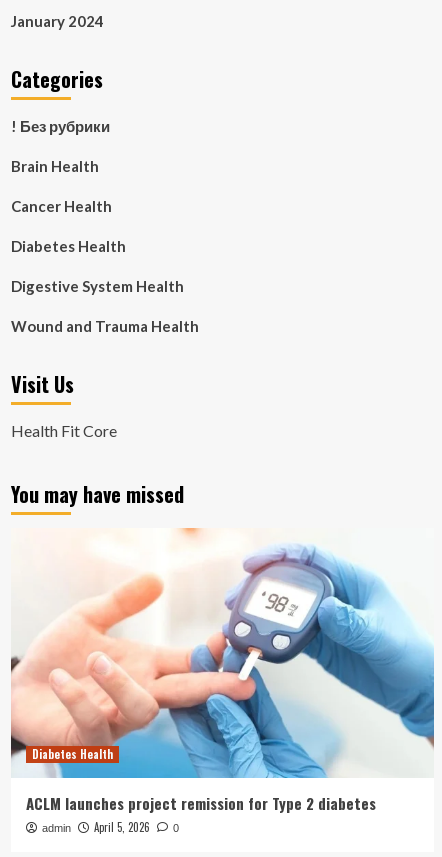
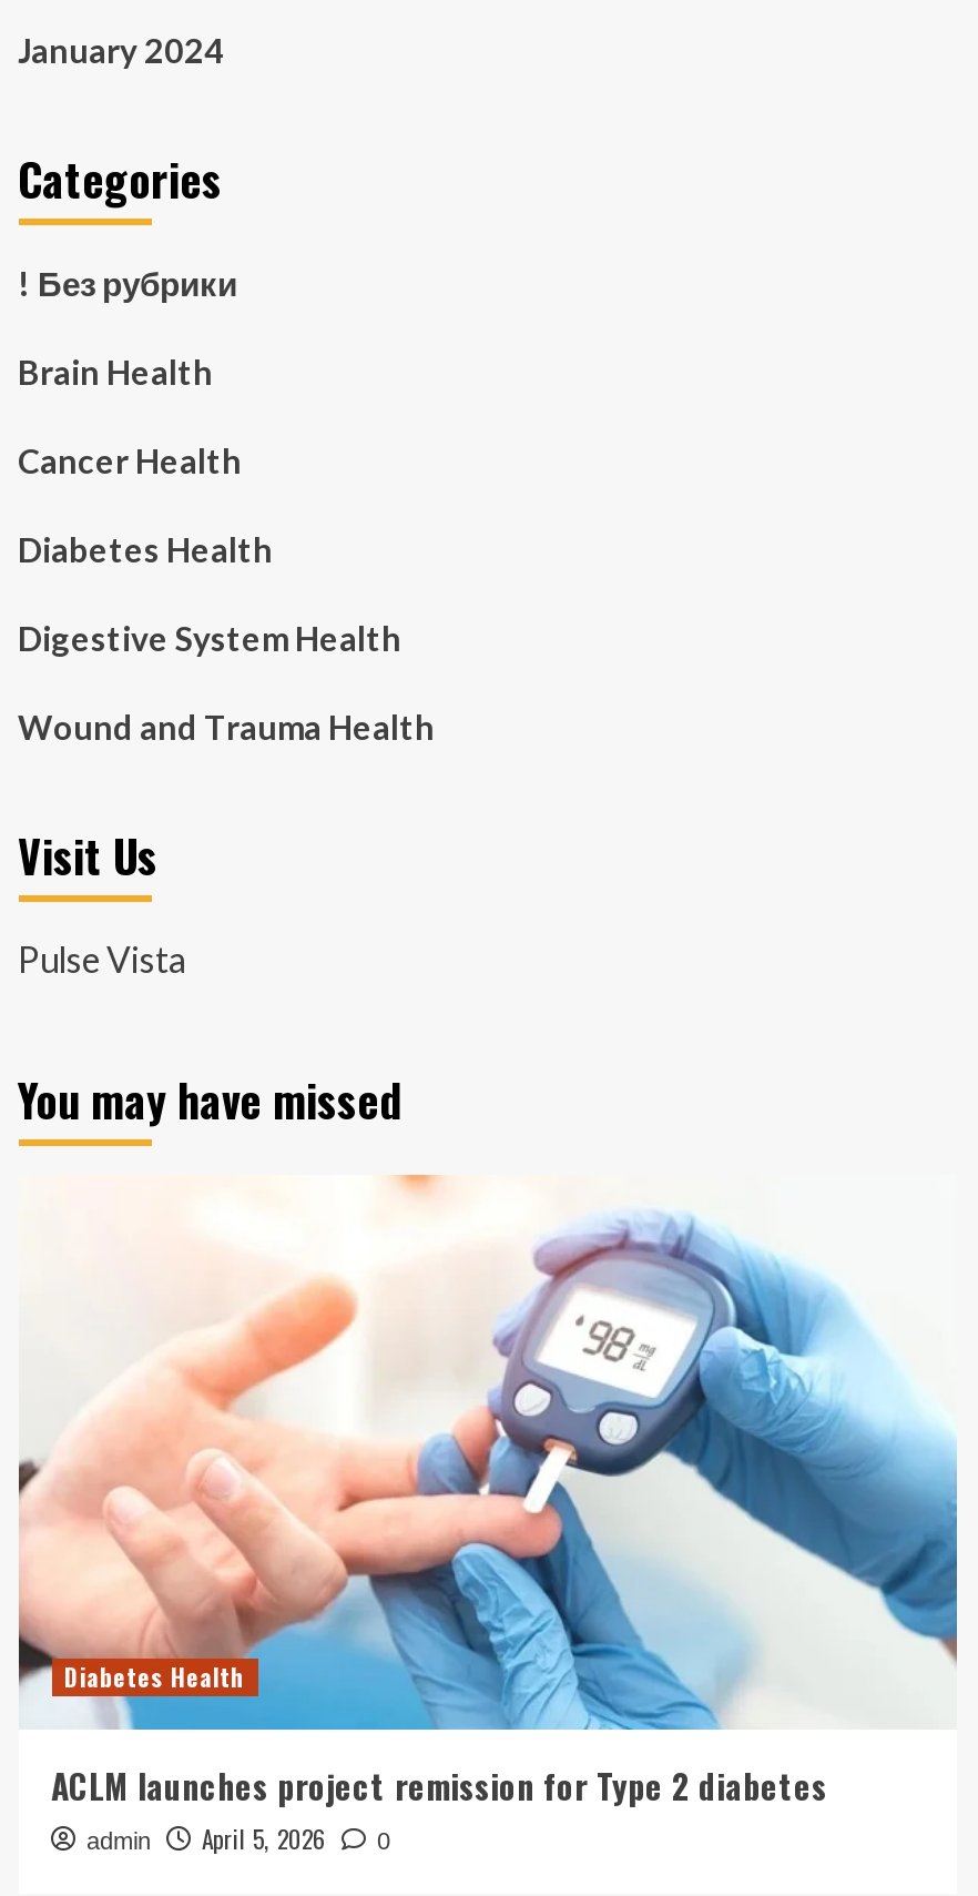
[10,421,116,440] Health Fit Core -> [18,937,186,980] Pulse Vista

